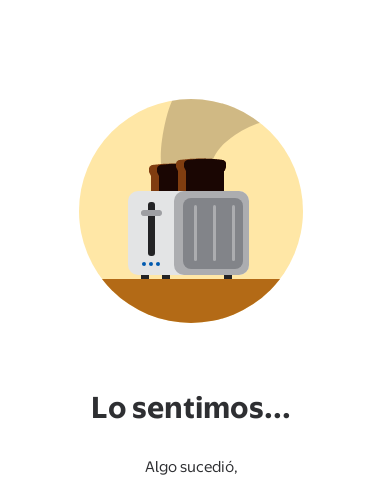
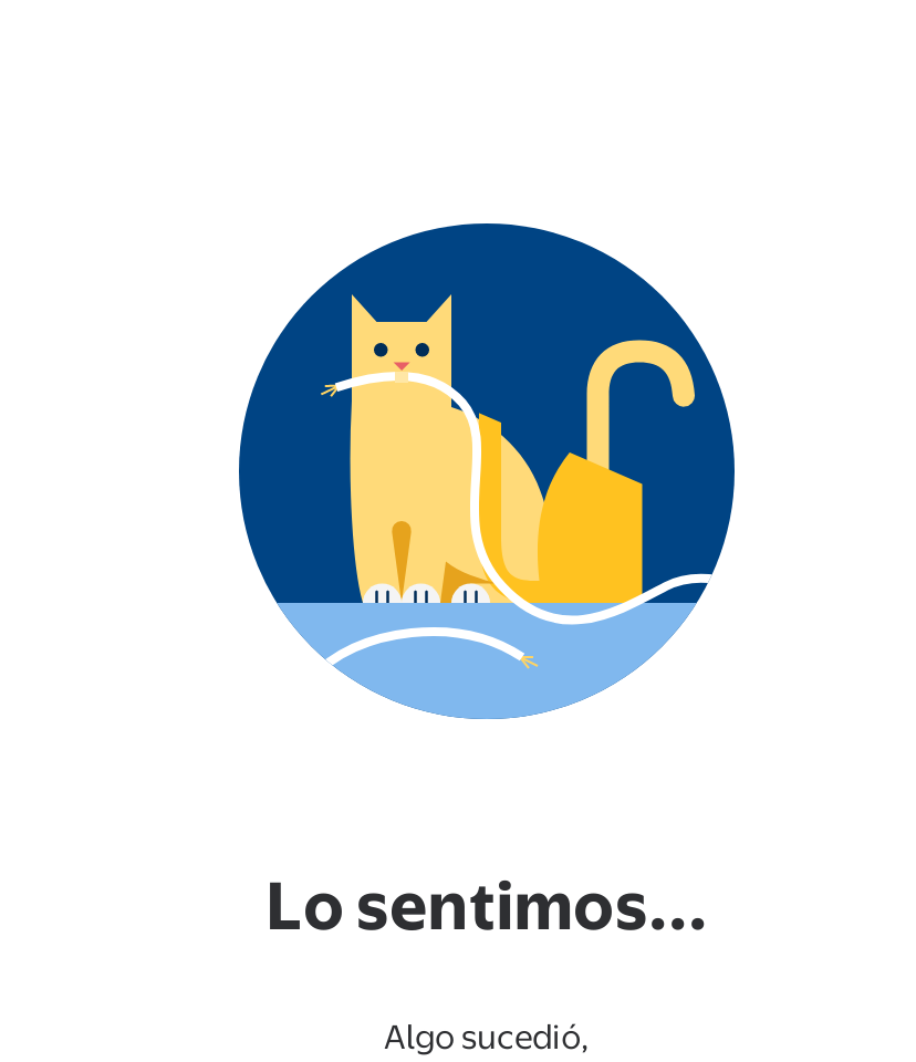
[79,98,303,324] [image] -> [237,221,737,721] [image]

